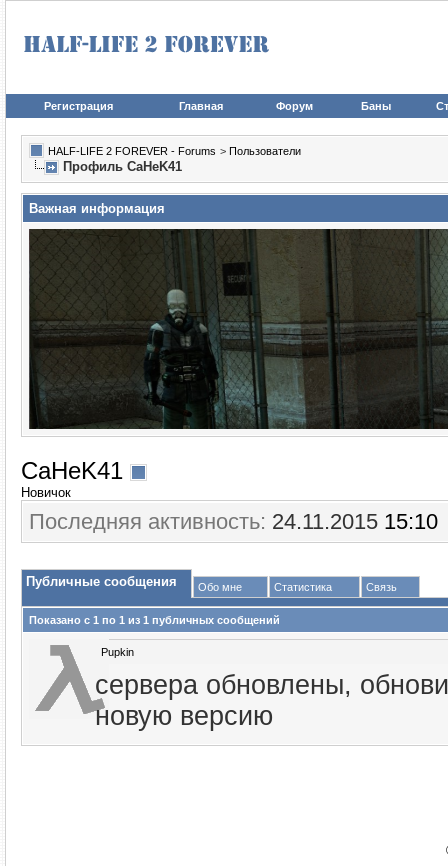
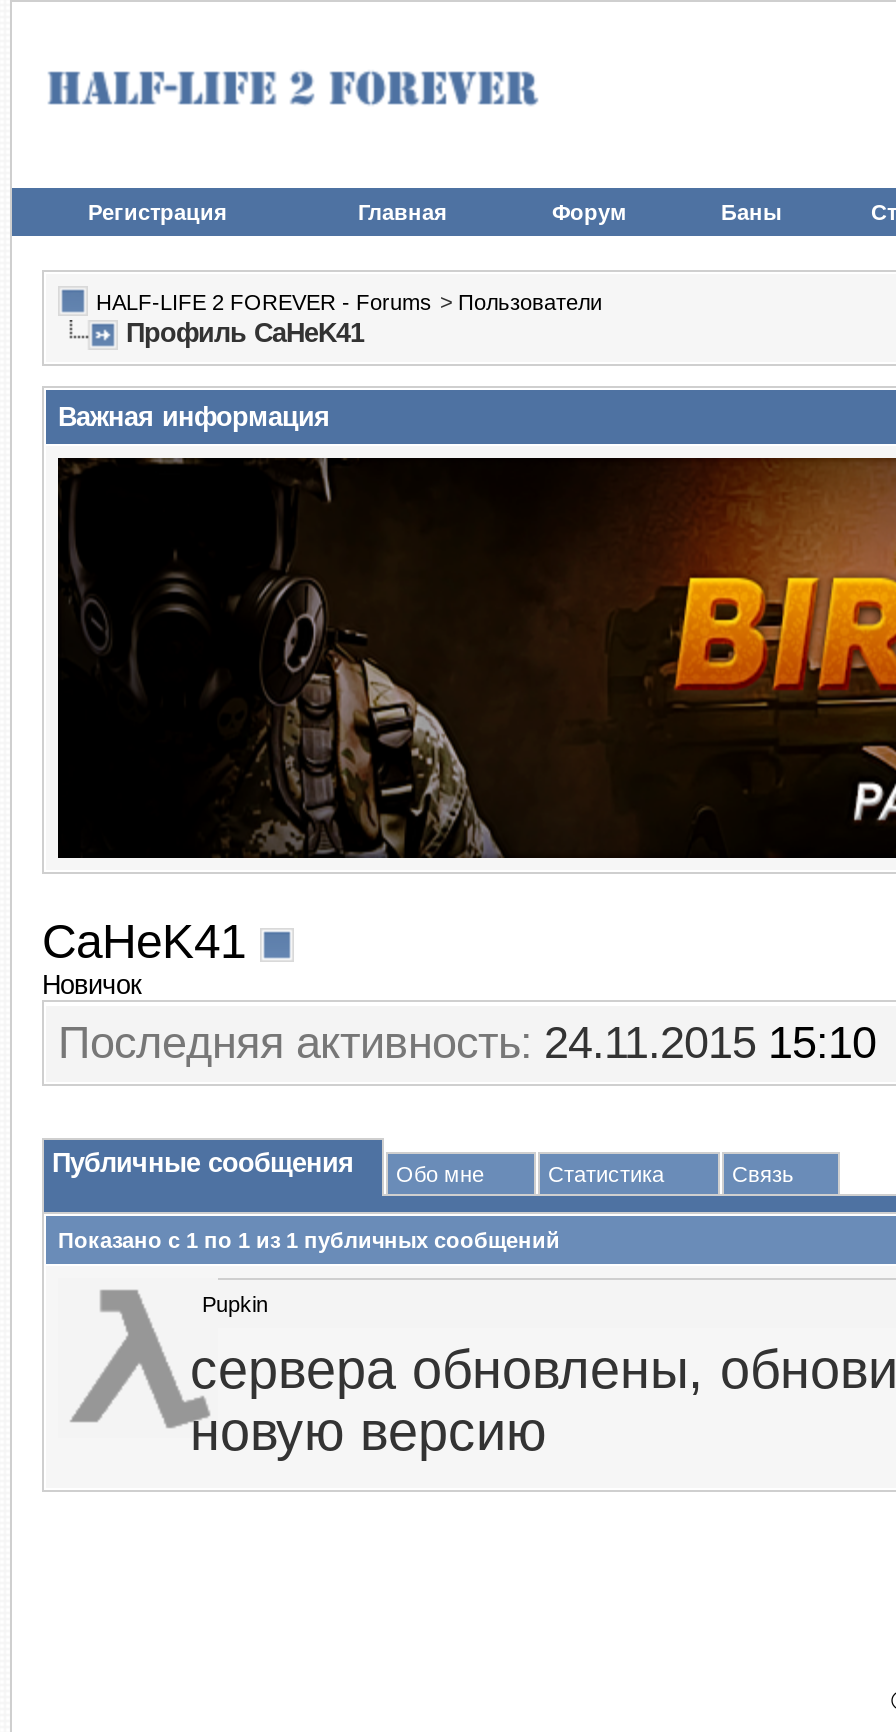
[29,229,445,429] [image] -> [58,458,890,858] [image]

